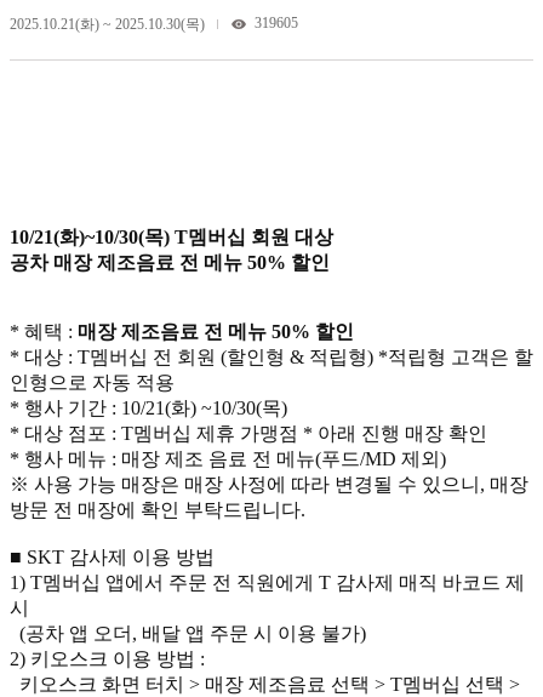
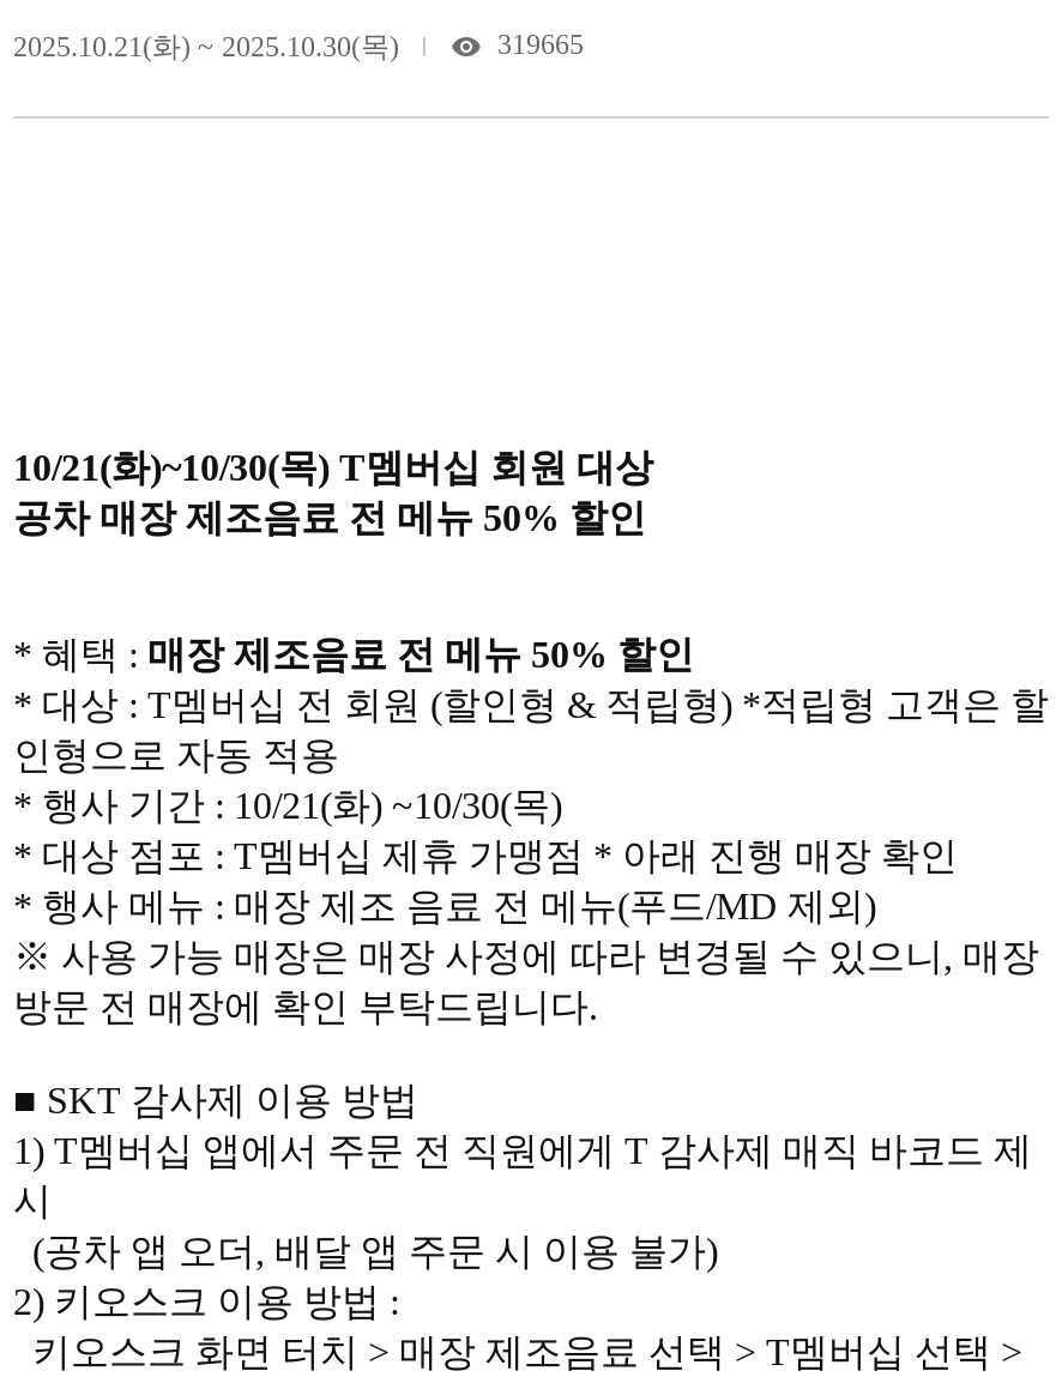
[255,15,298,32] 319605 -> [497,28,584,62] 319665

